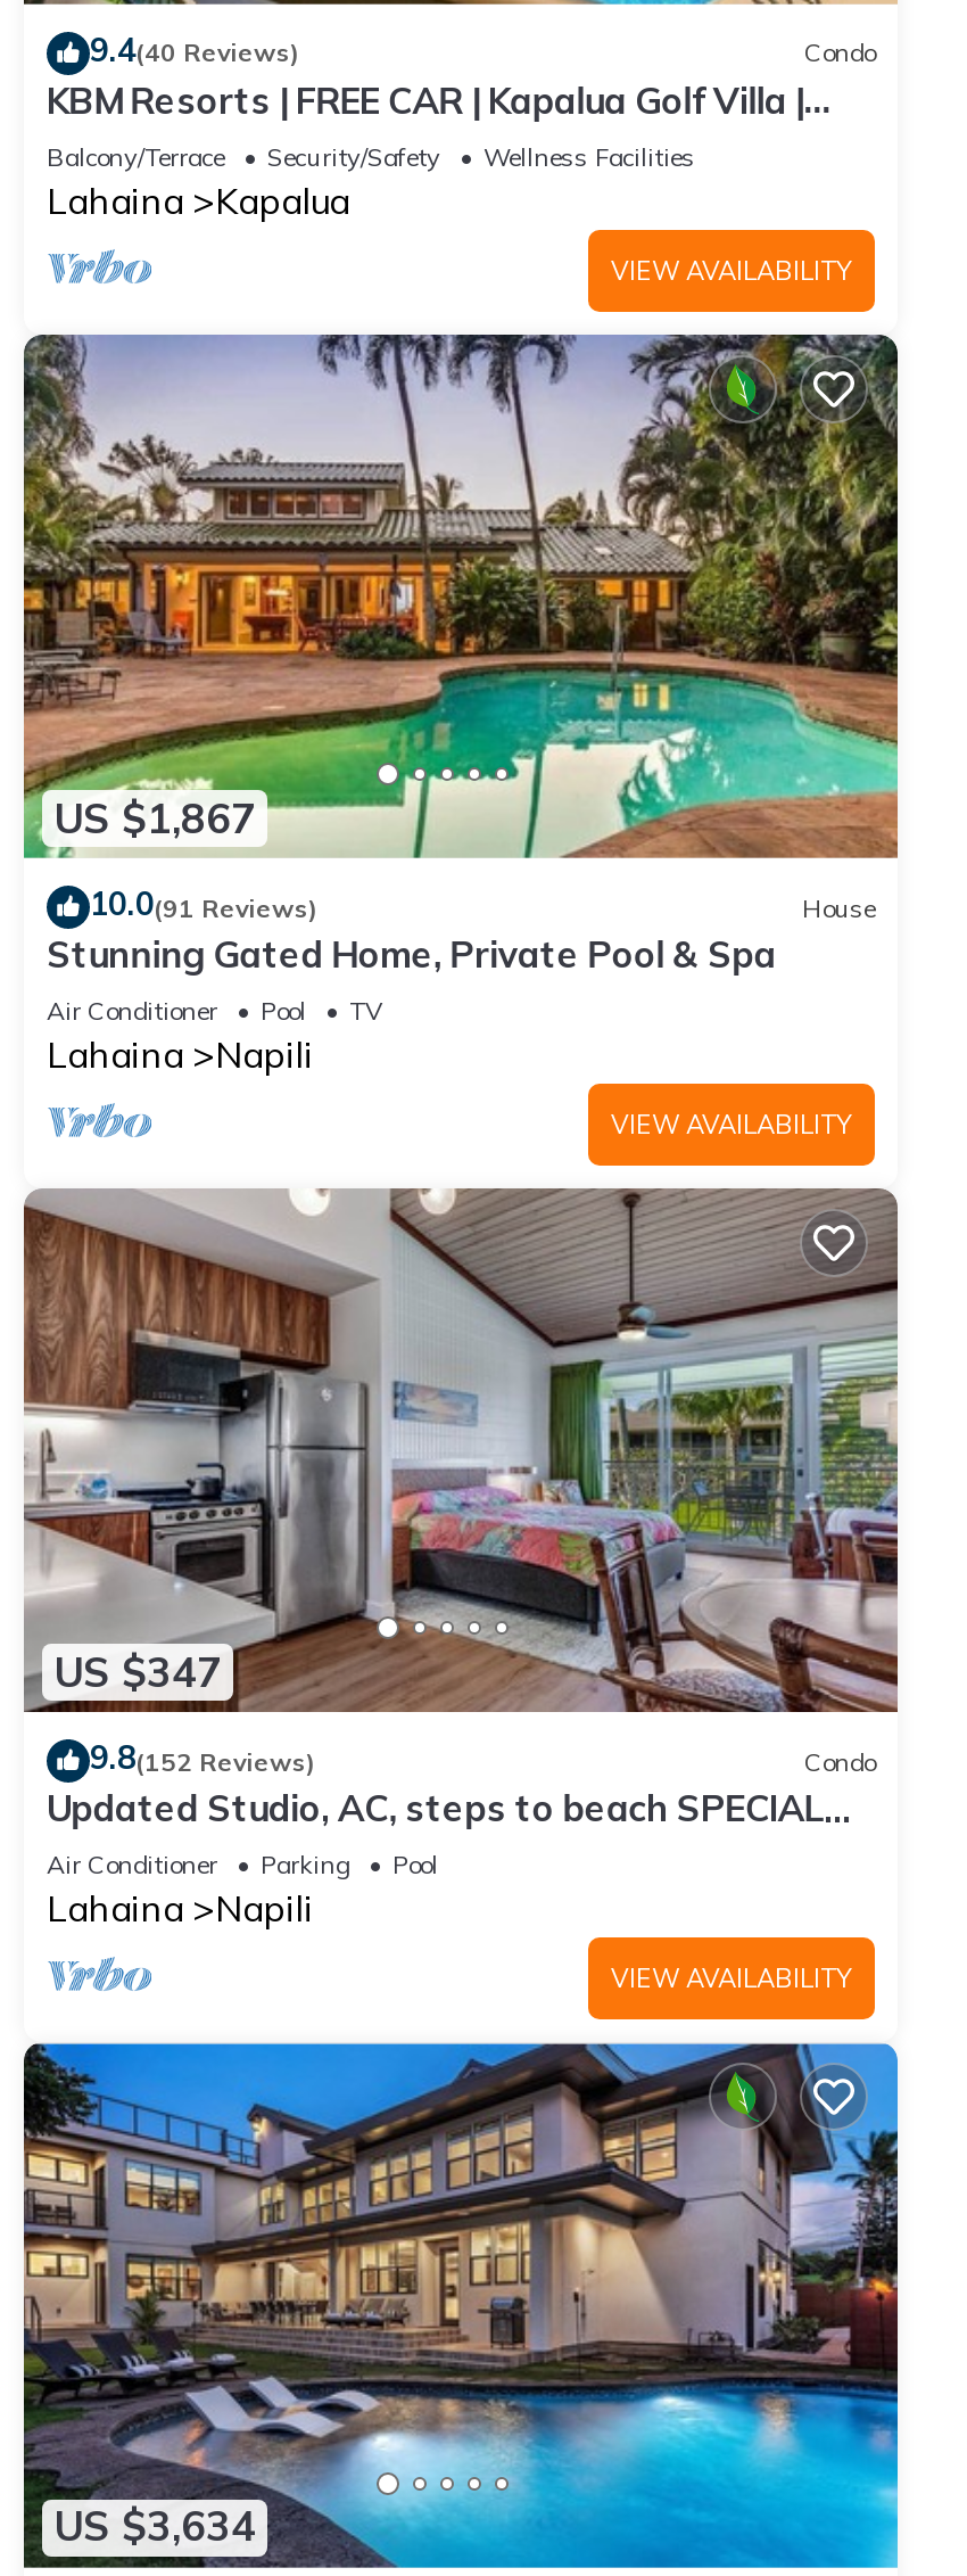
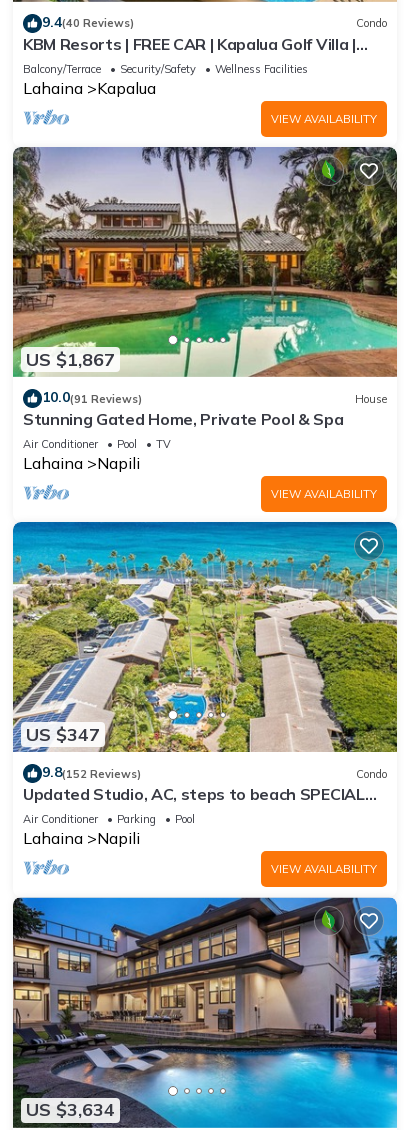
[22,1186,900,1714] [image] -> [12,521,398,753] [image]

